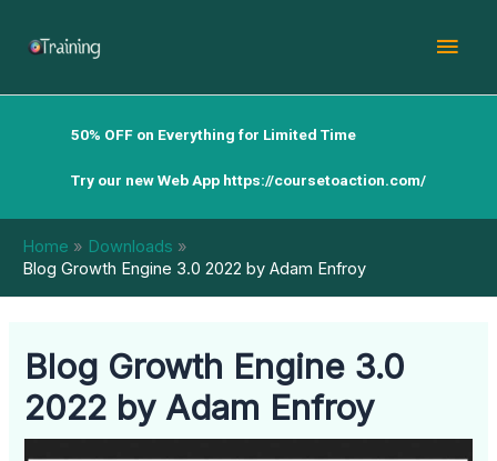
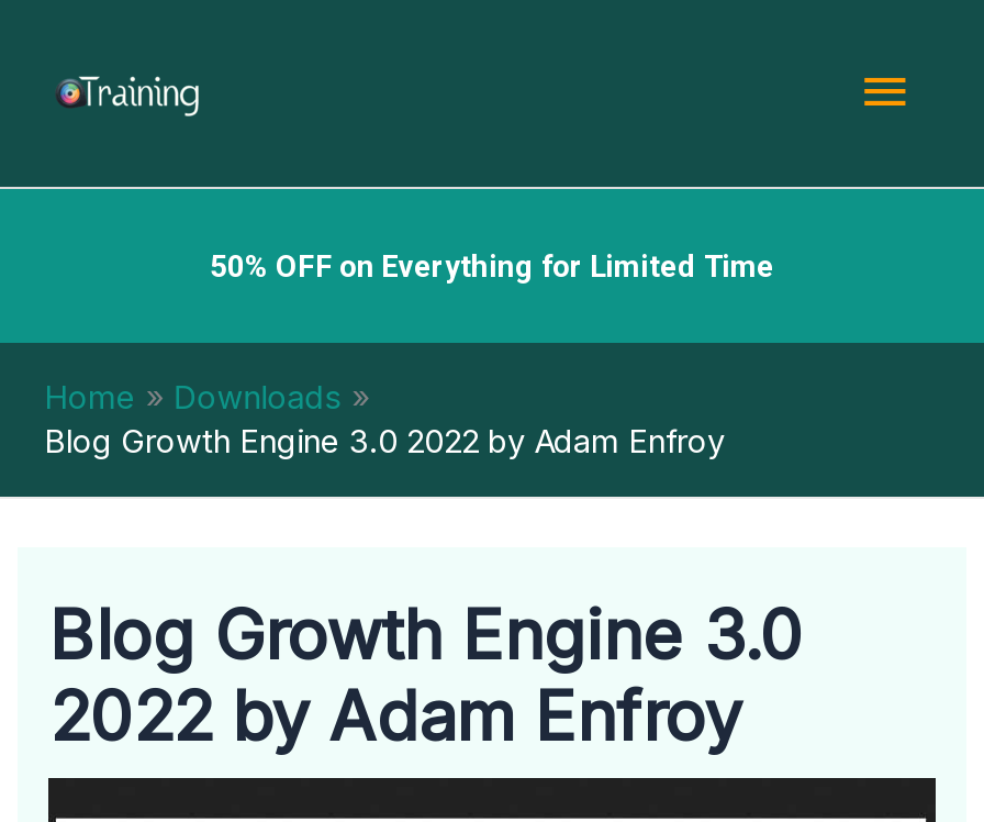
[71,171,426,189] Try our new Web App https://coursetoaction.com/ -> none

